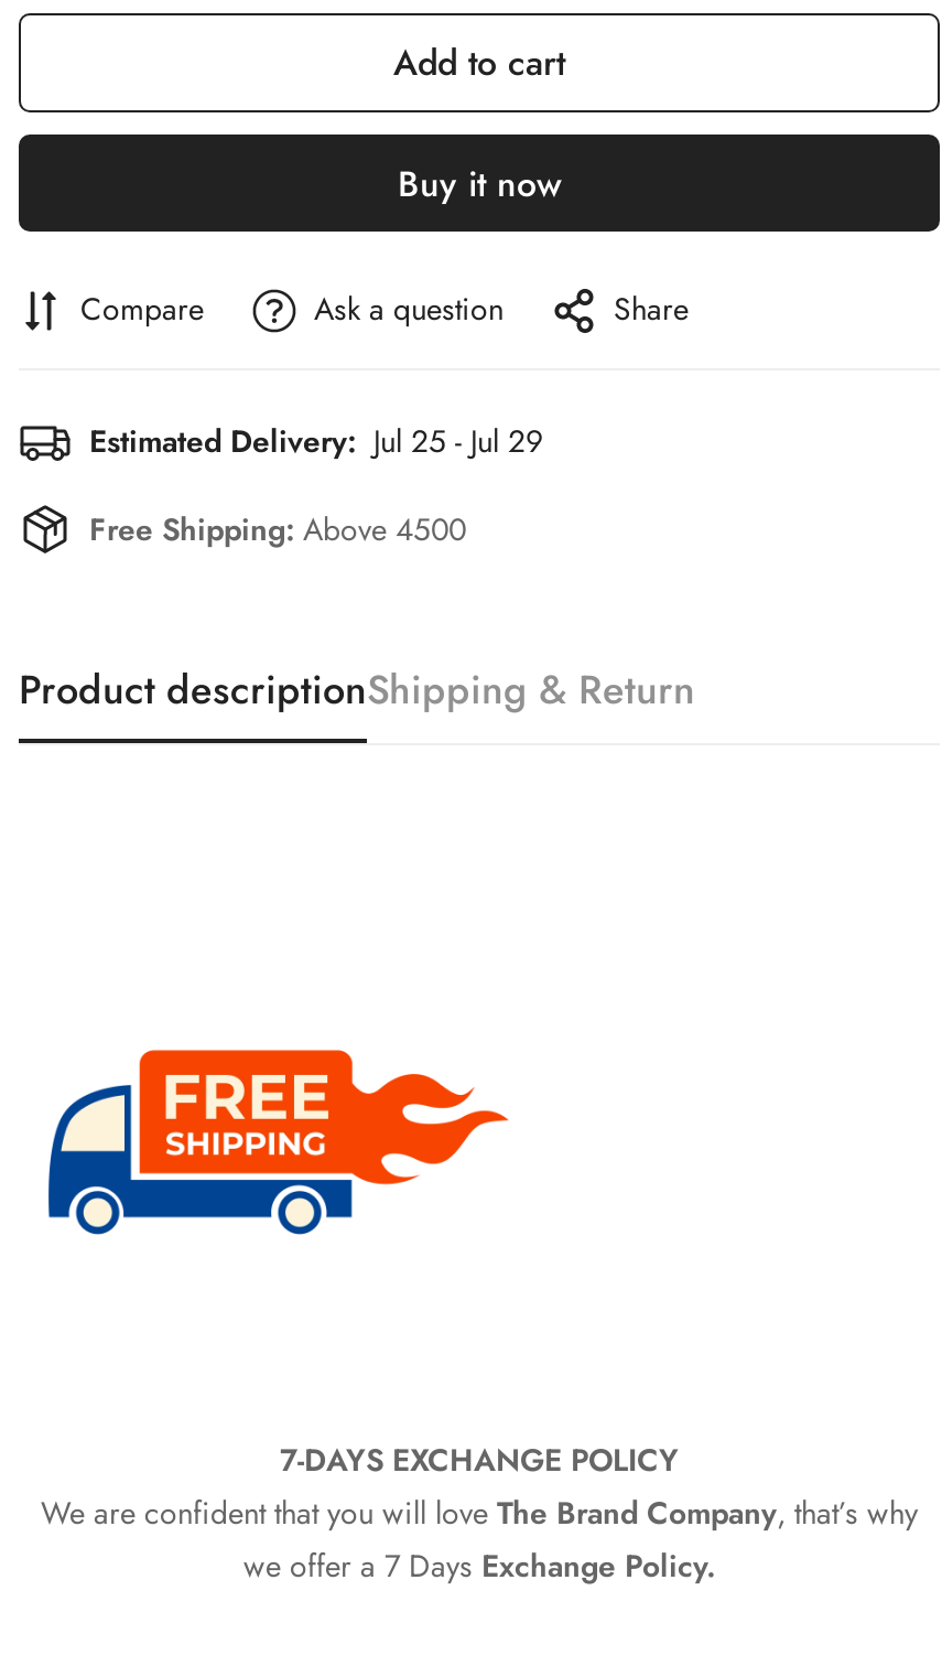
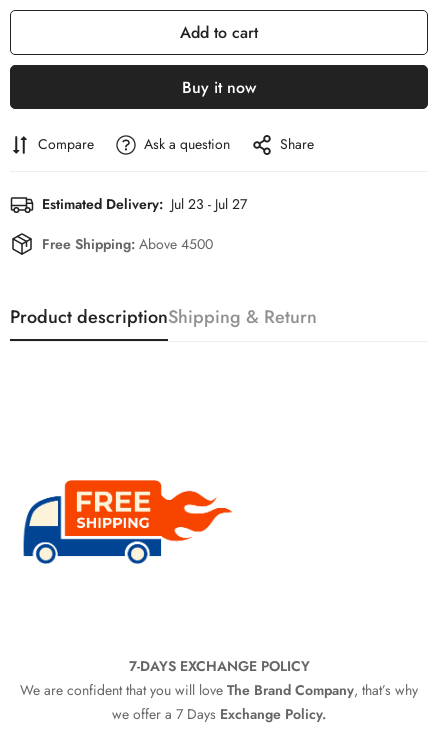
[89,418,543,462] Estimated Delivery: Jul 25 - Jul 29 -> [42,193,247,213] Estimated Delivery: Jul 23 - Jul 27

